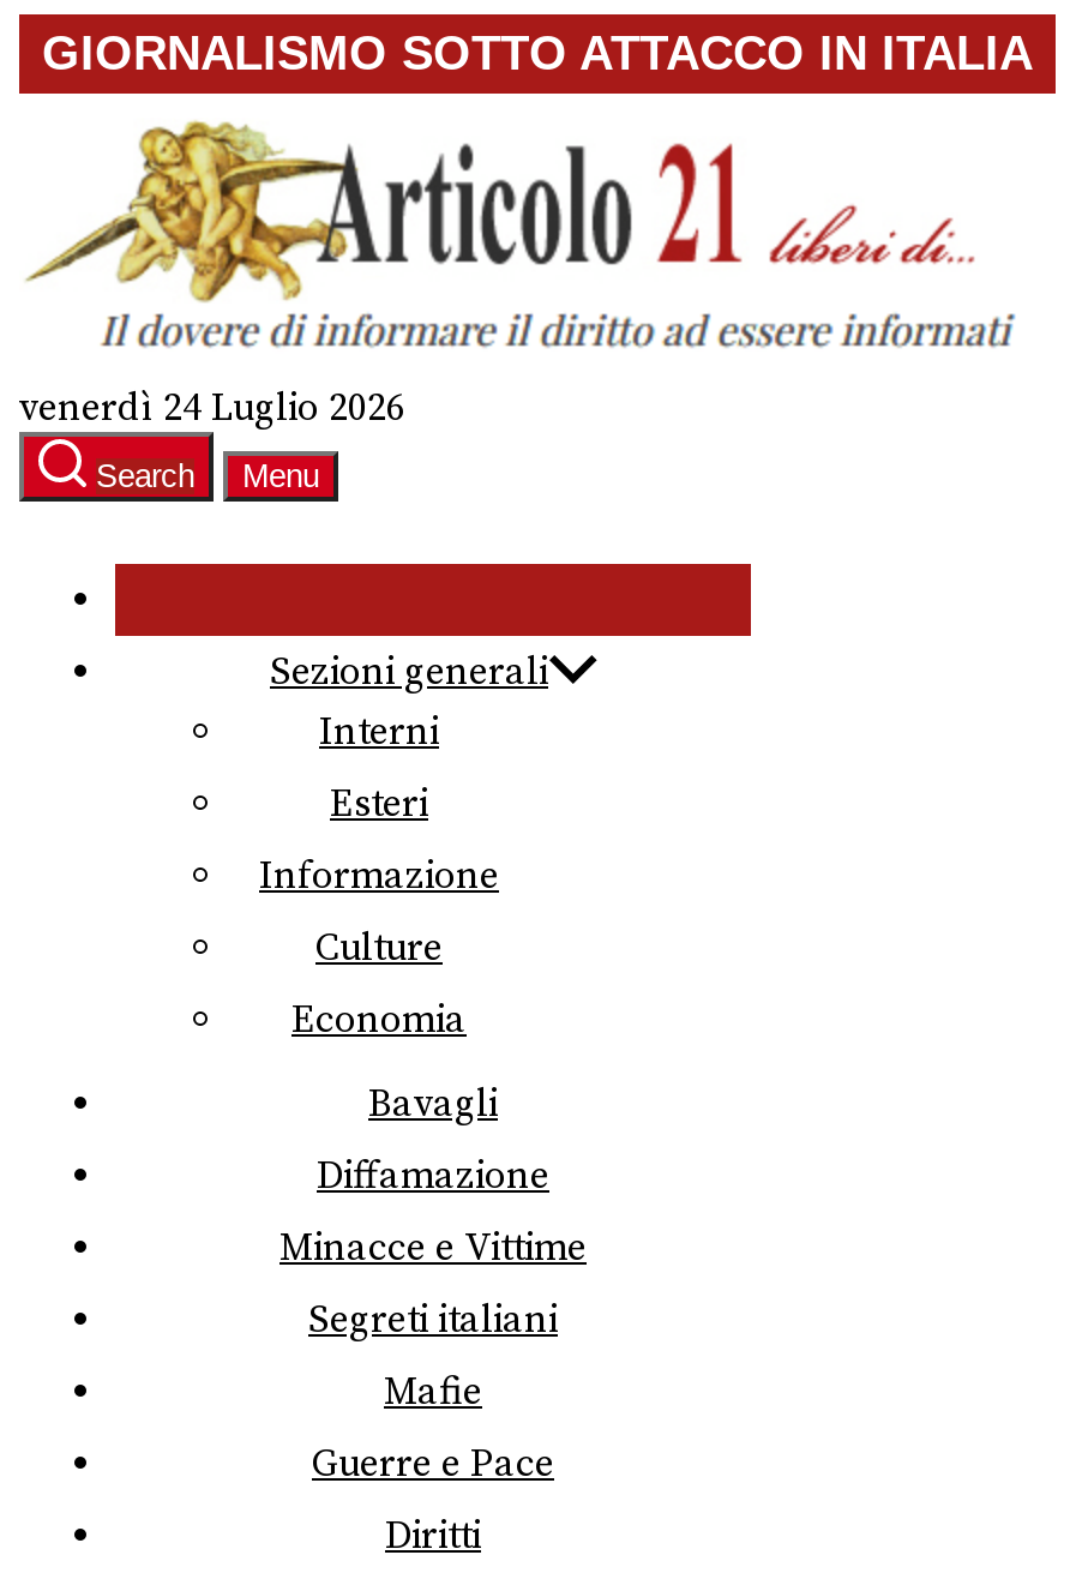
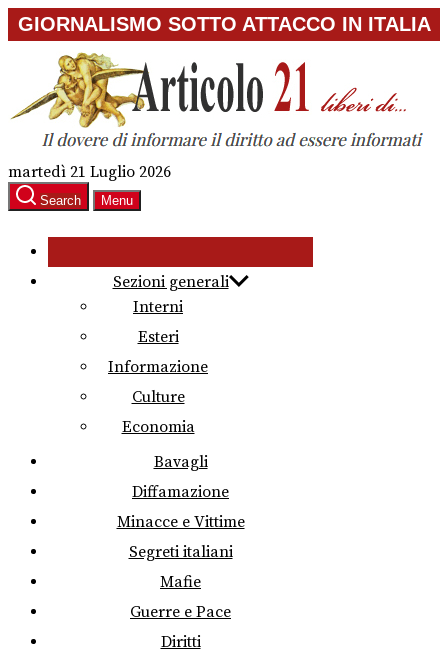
[19,384,405,432] venerdì 24 Luglio 2026 -> [8,162,171,182] martedì 21 Luglio 2026

